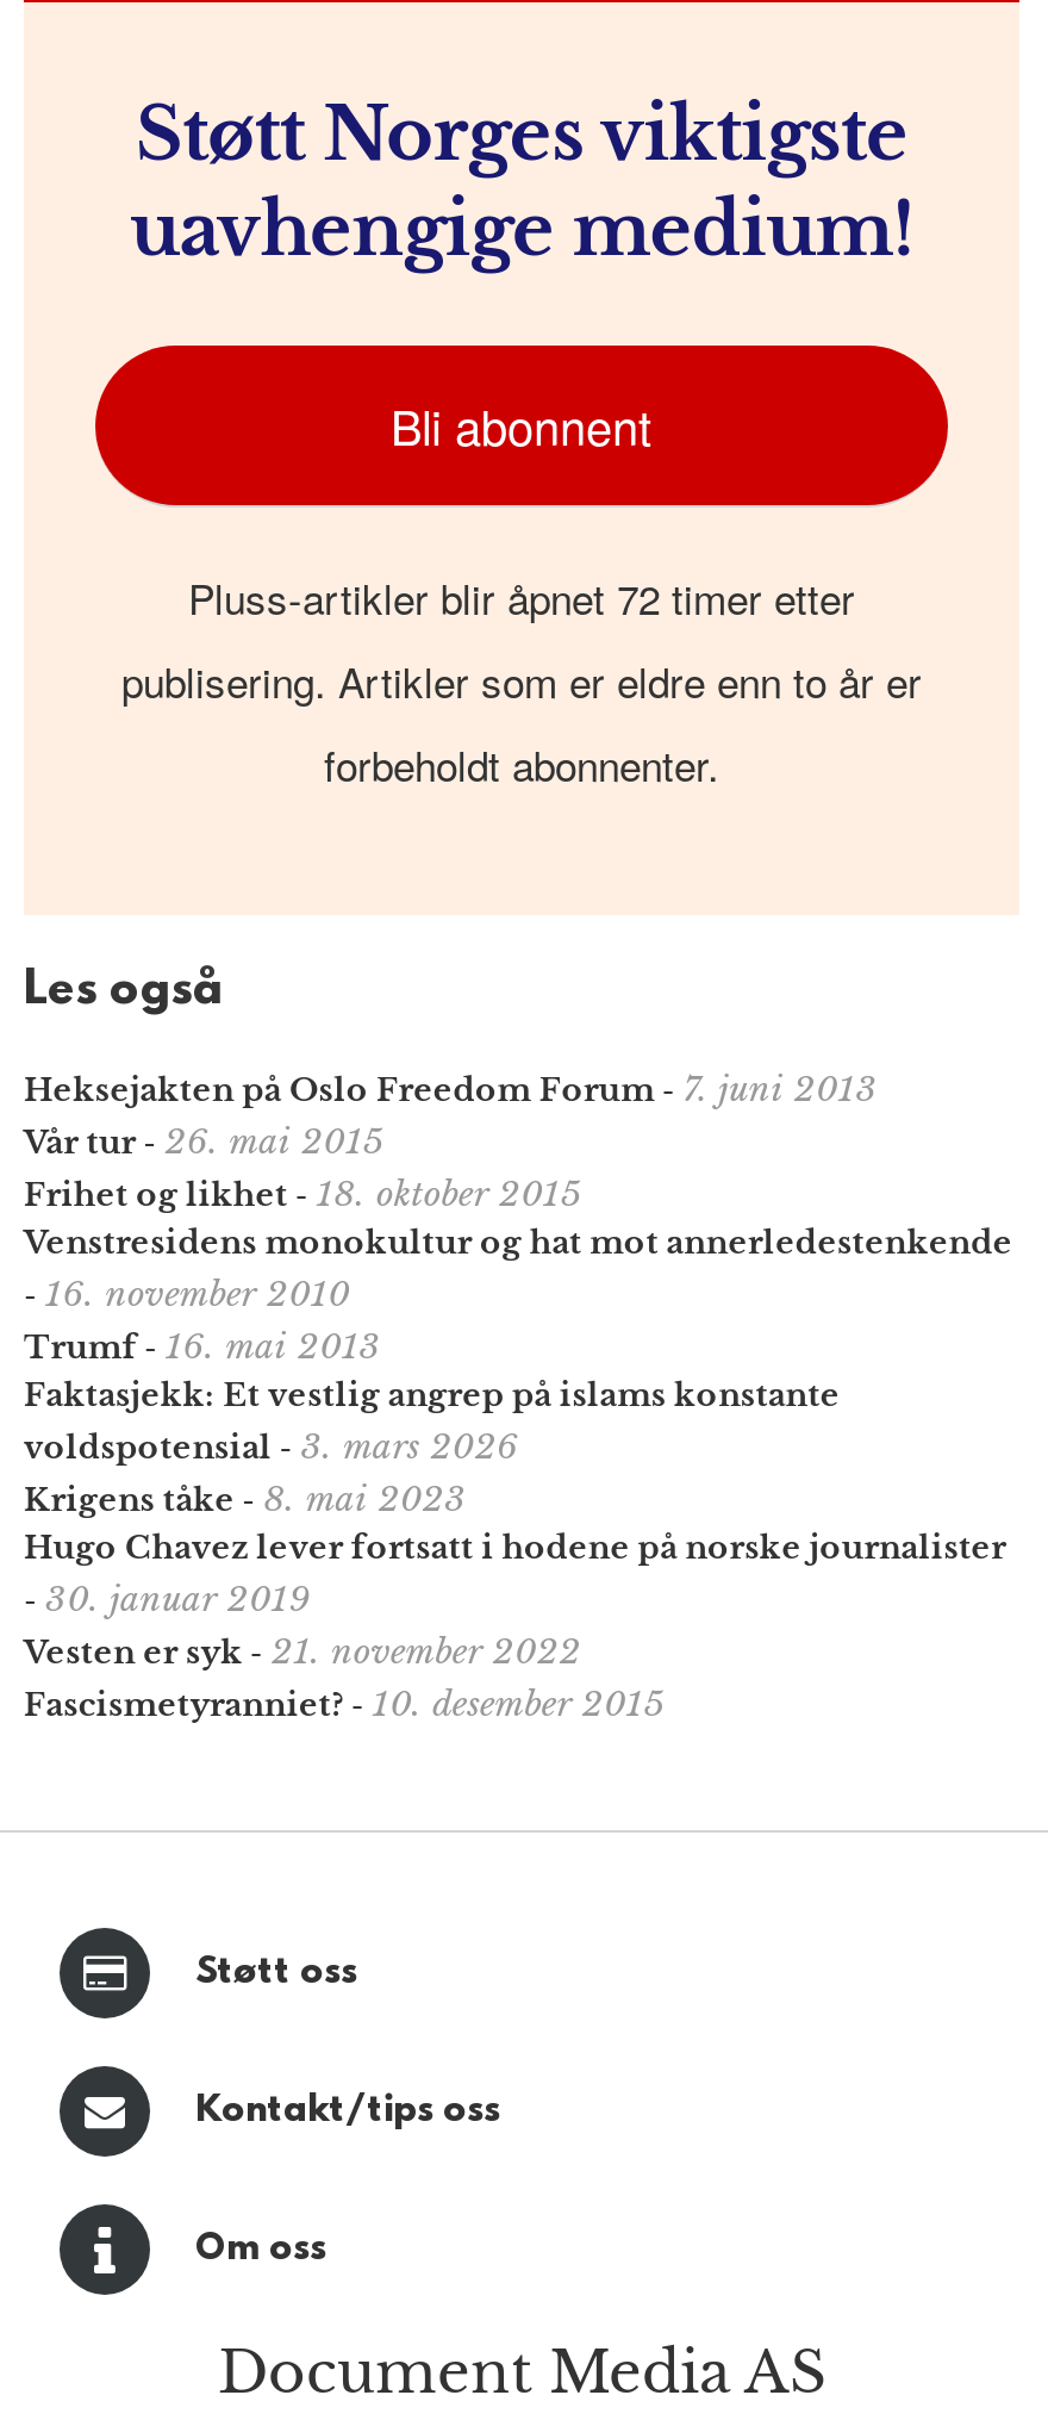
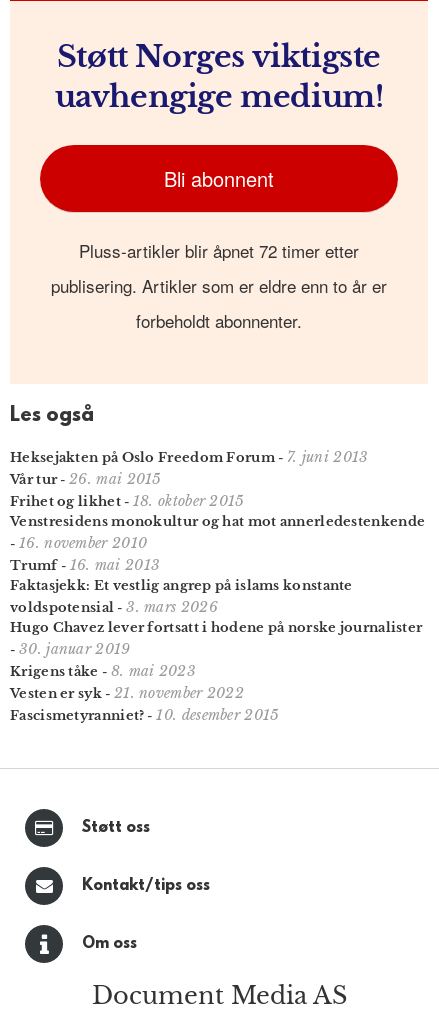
moved [24,1477,467,1520] -> [10,662,196,680]: Krigens tåke - 8. mai 2023
moved [24,1527,1006,1620] -> [10,619,422,658]: Hugo Chavez lever fortsatt i hodene på norske journalister | - 30. januar 2019

